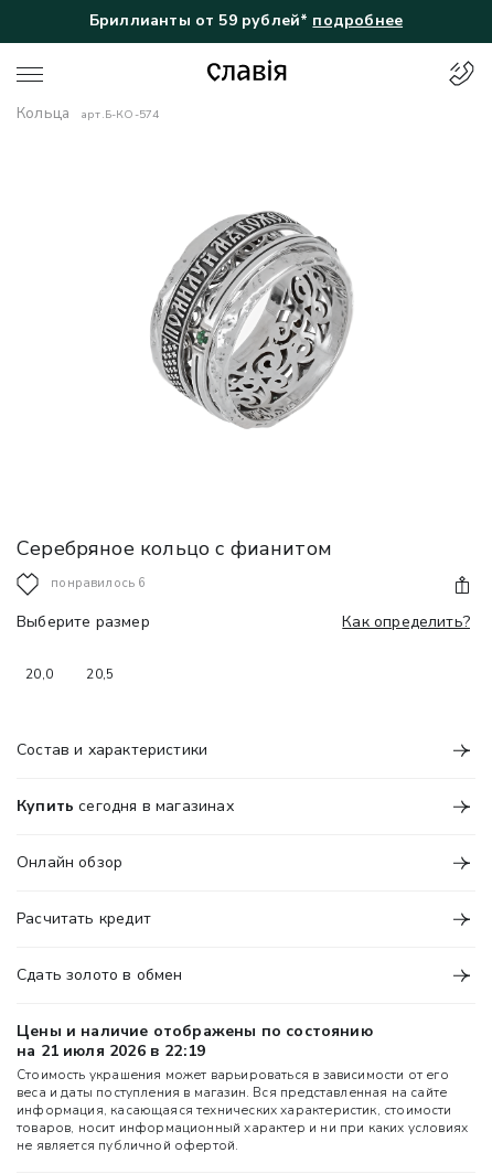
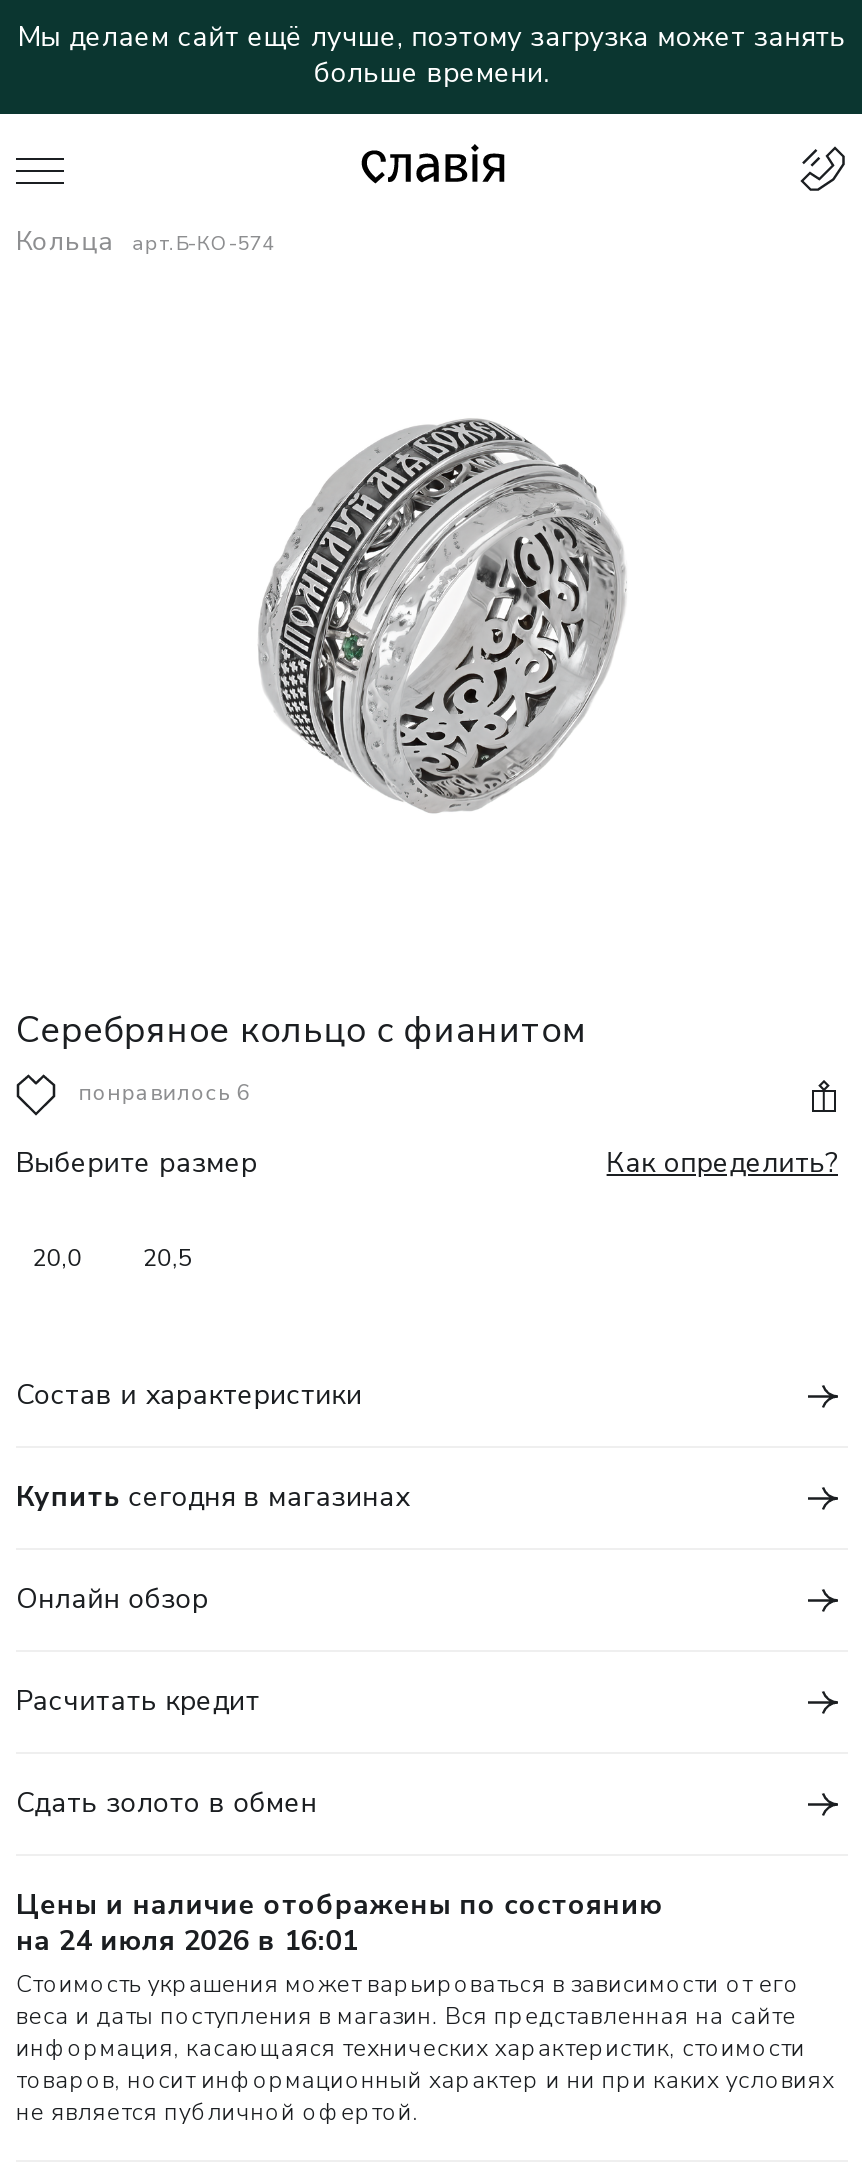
[89,10,403,31] Бриллианты от 59 рублей* подробнее -> [18,18,846,92] Мы делаем сайт ещё лучше, поэтому загрузка может занять | больше времени.
[17,1040,205,1061] на 21 июля 2026 в 22:19 -> [16,1922,358,1960] на 24 июля 2026 в 16:01

